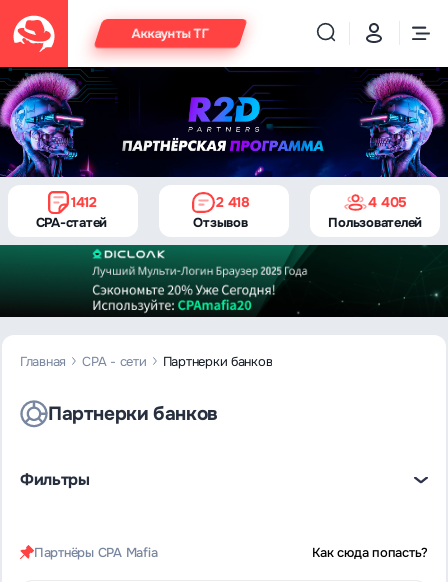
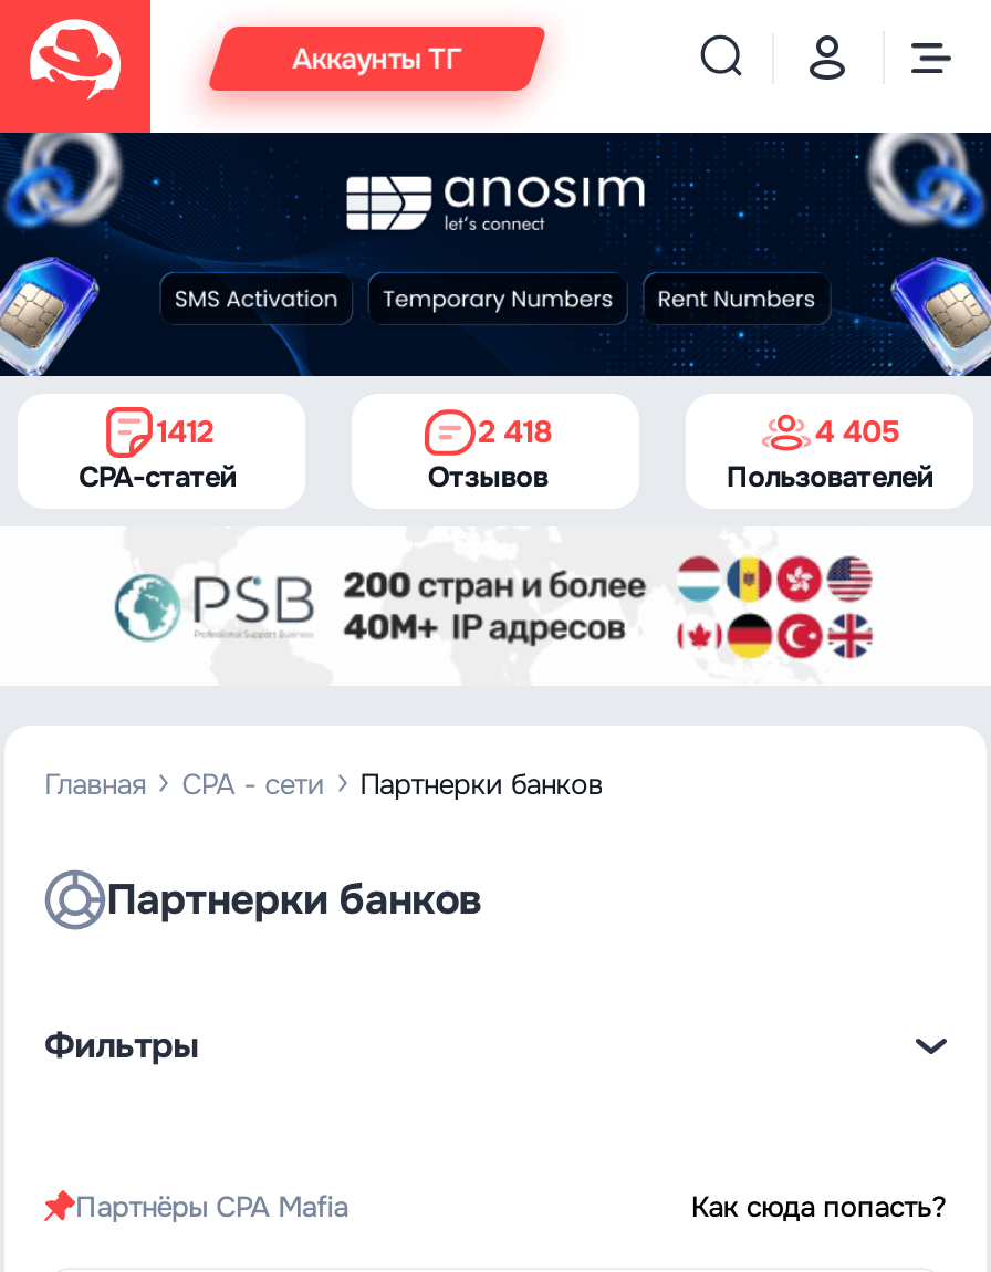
[3,66,445,178] [image] -> [7,131,984,378] [image]
[3,244,445,318] [image] -> [7,526,984,686] [image]

